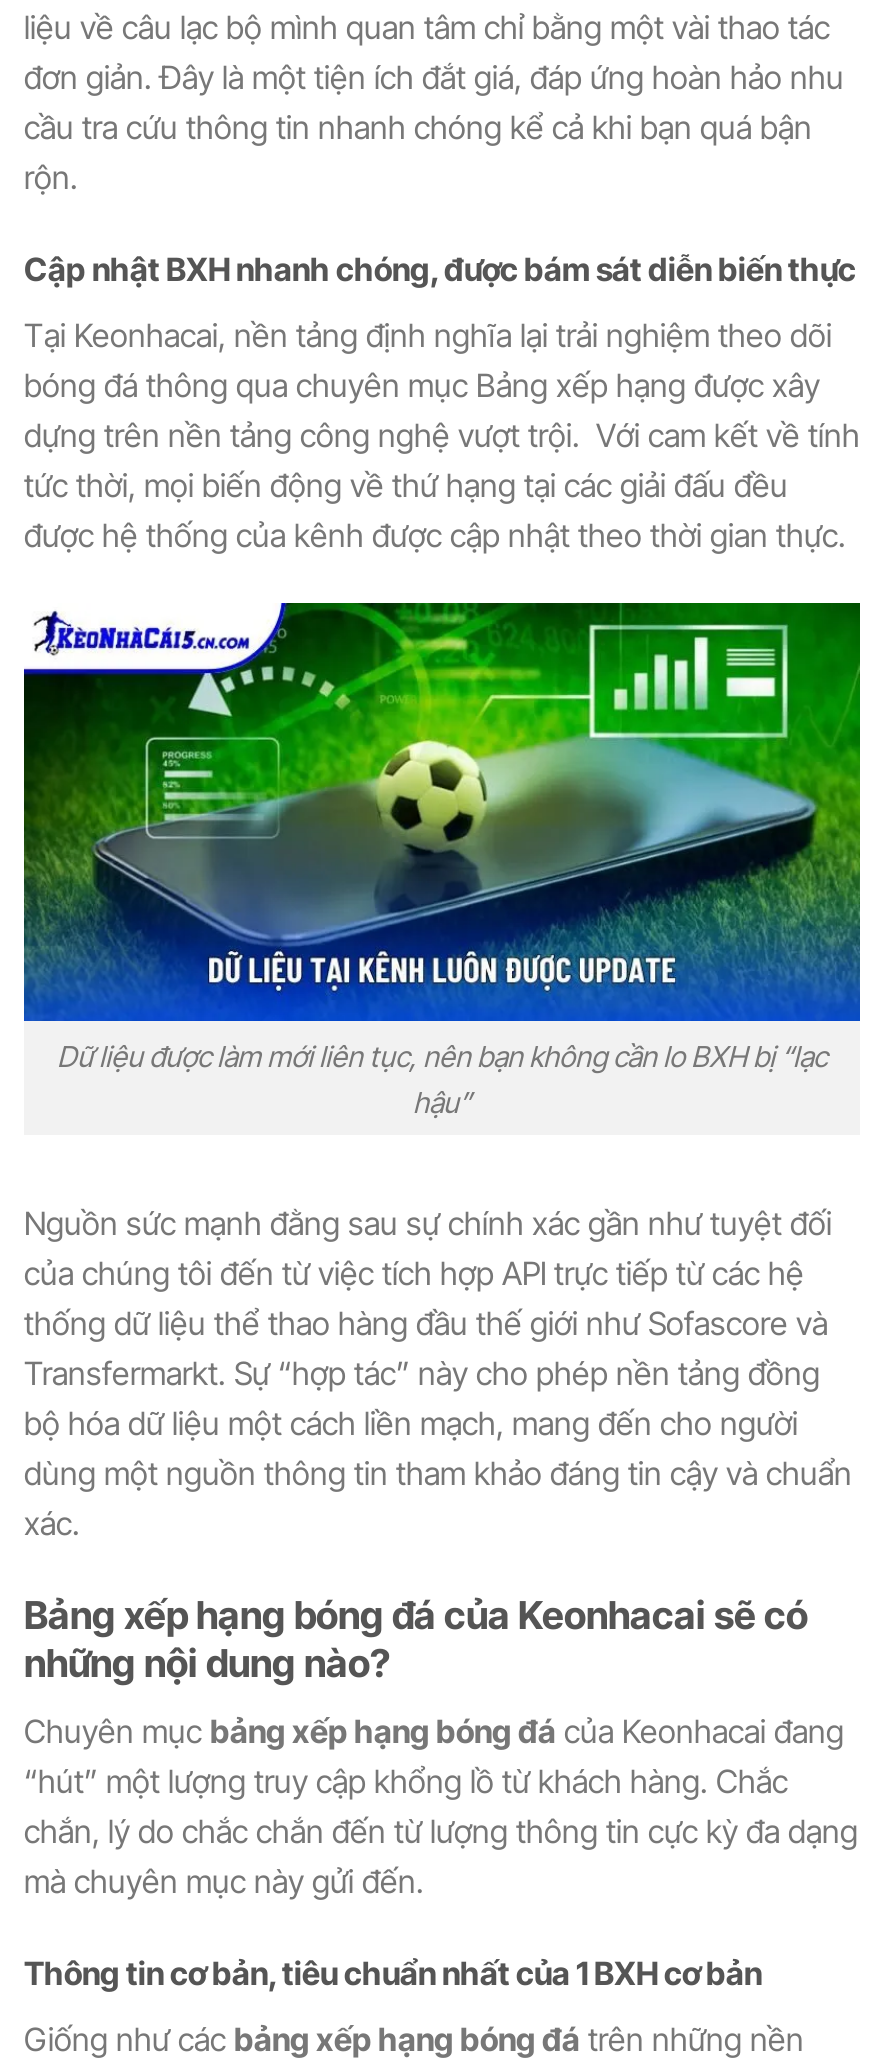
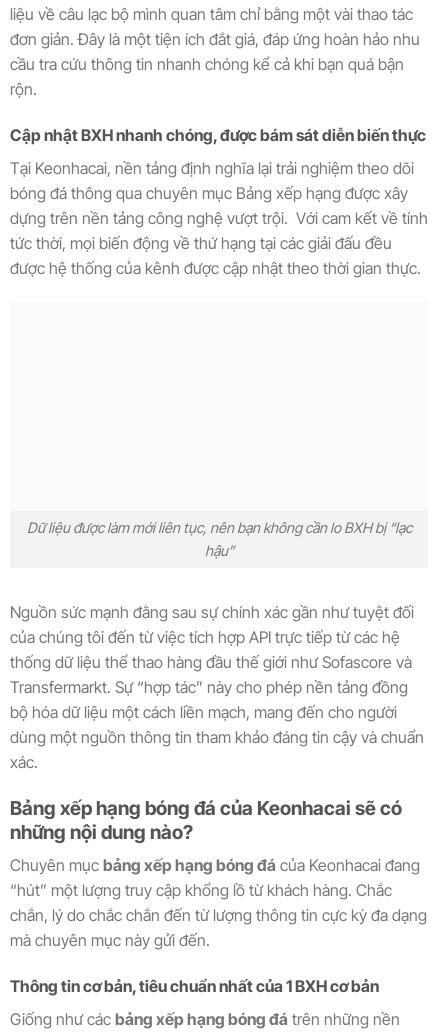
[22,600,862,1024] [image] -> none

